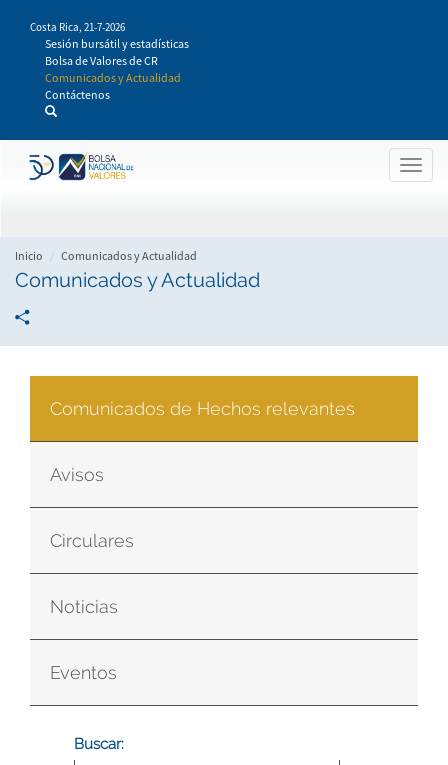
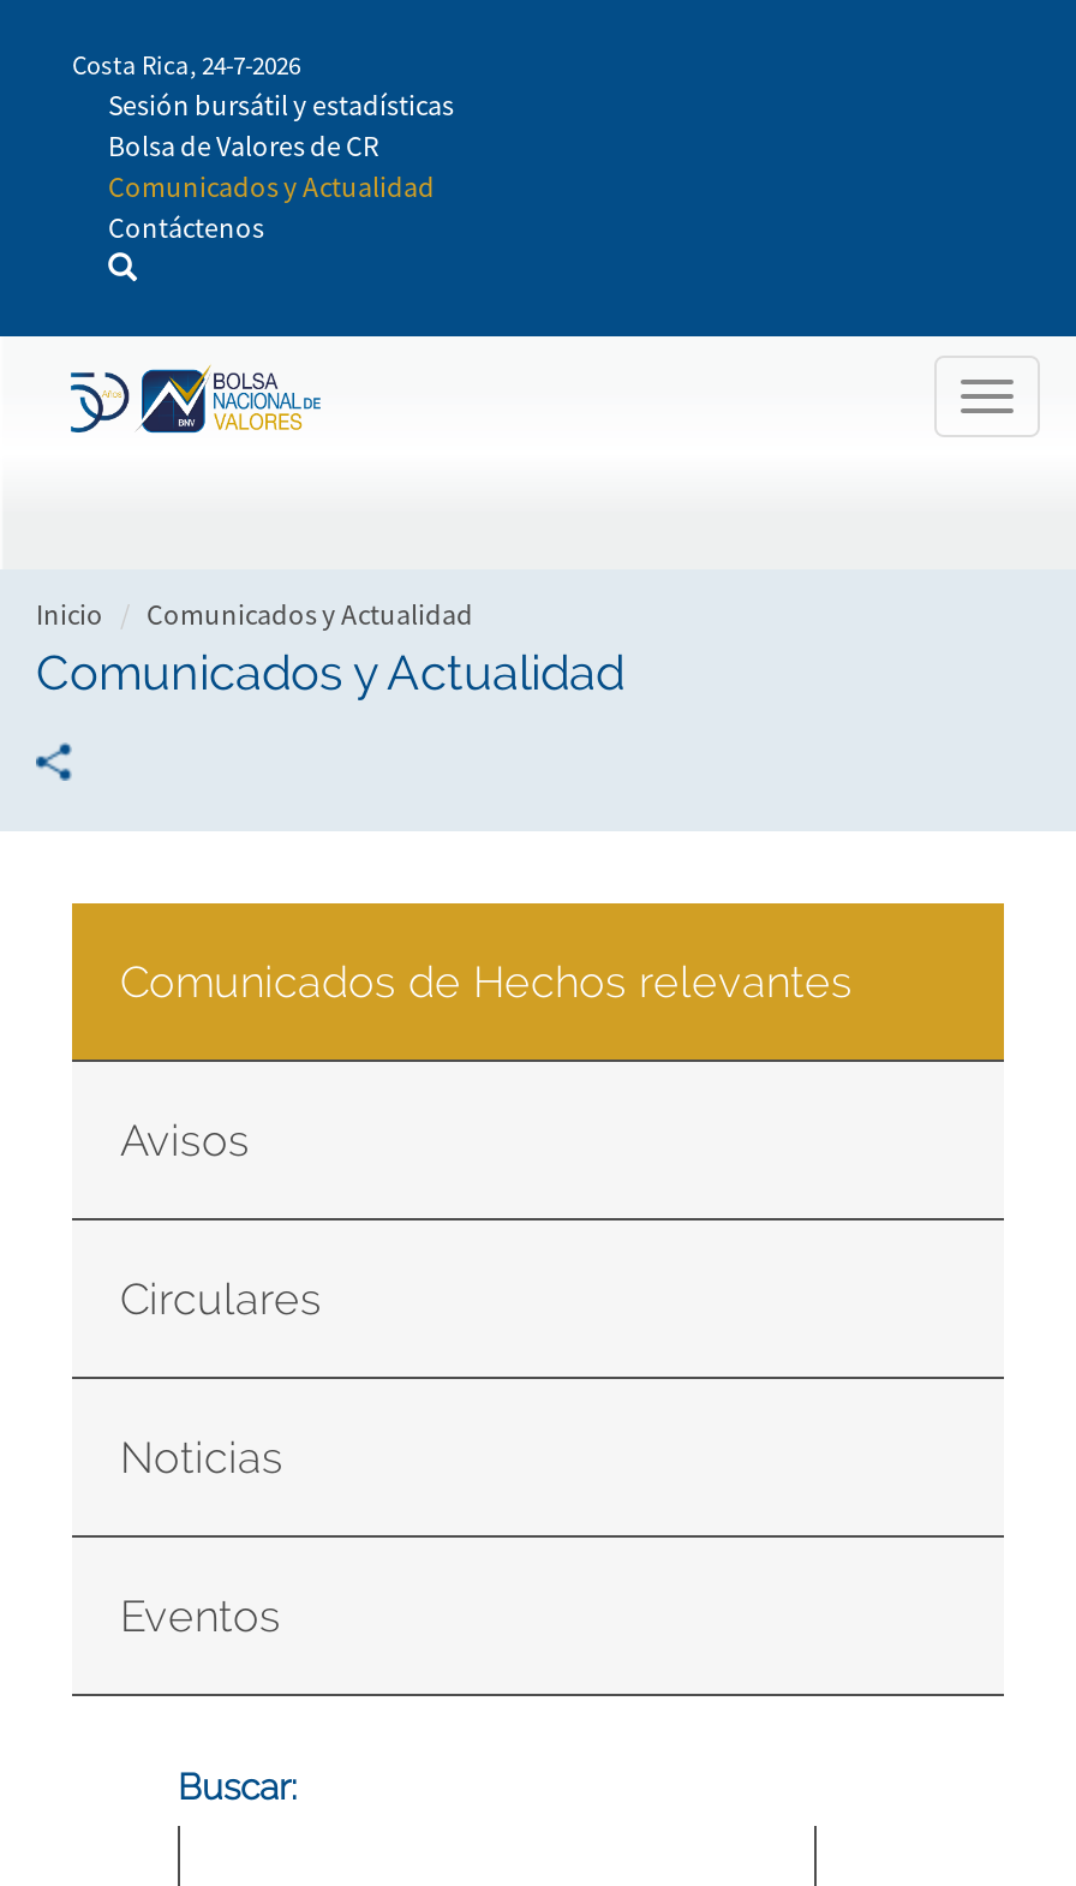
[30,20,125,34] Costa Rica, 21-7-2026 -> [72,48,300,82] Costa Rica, 24-7-2026

